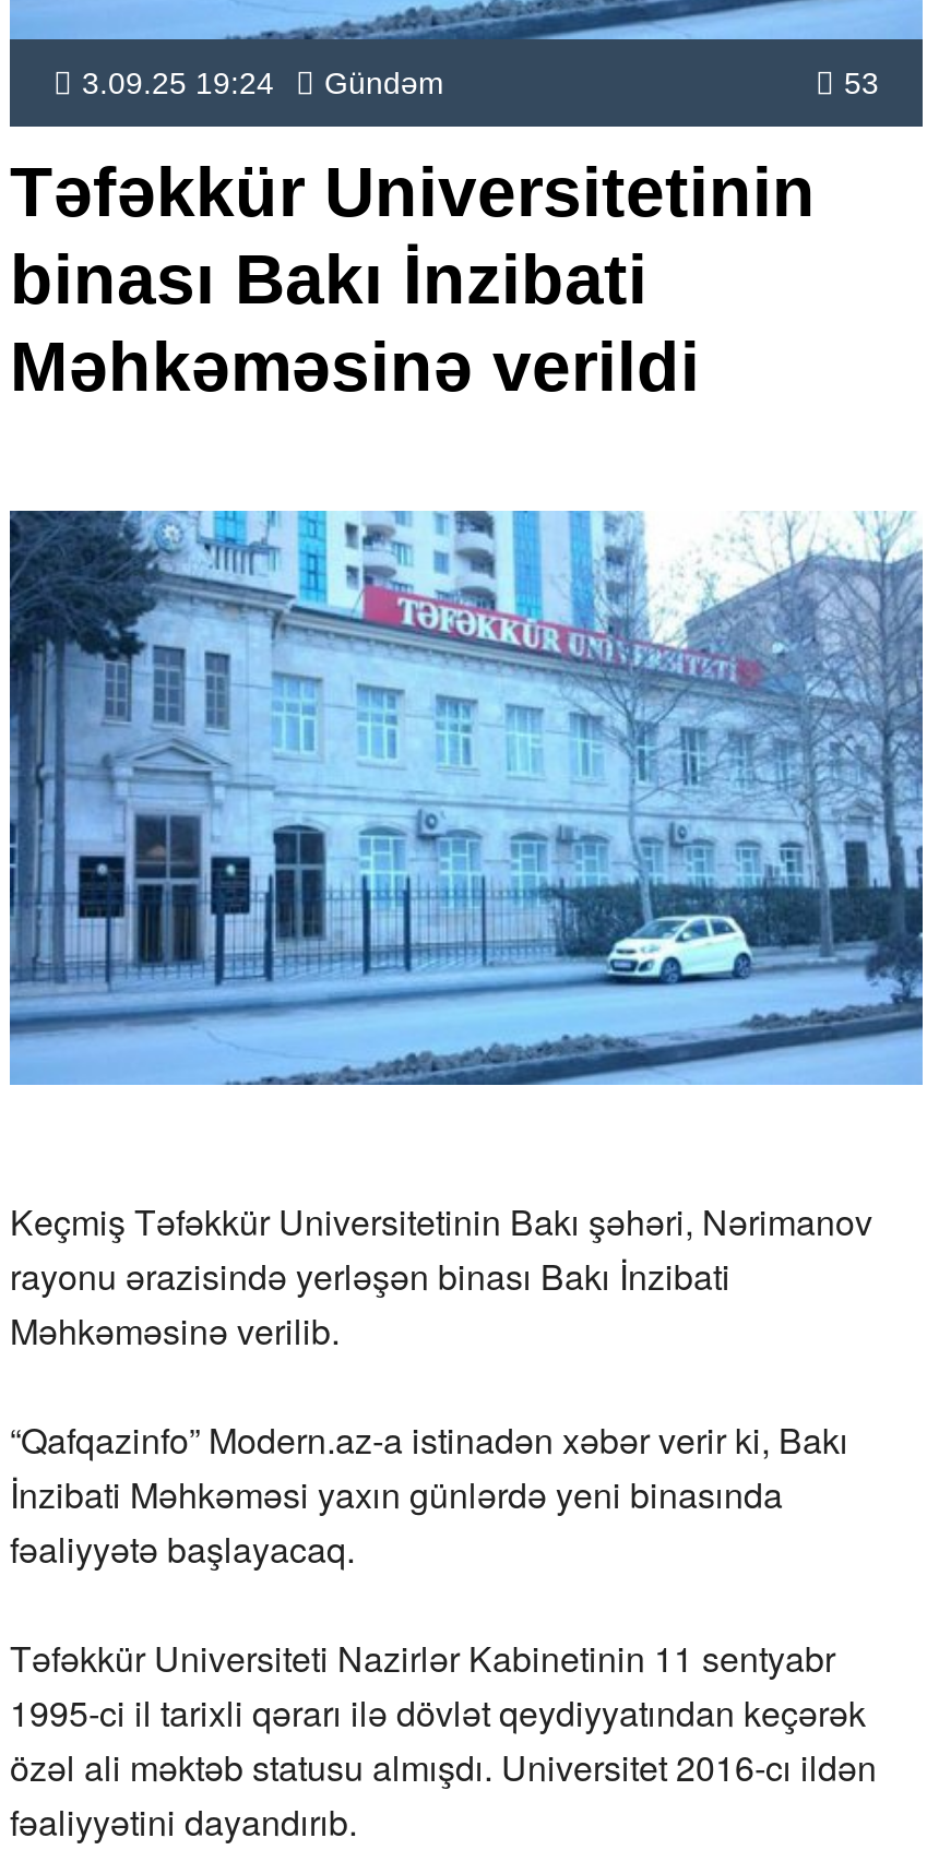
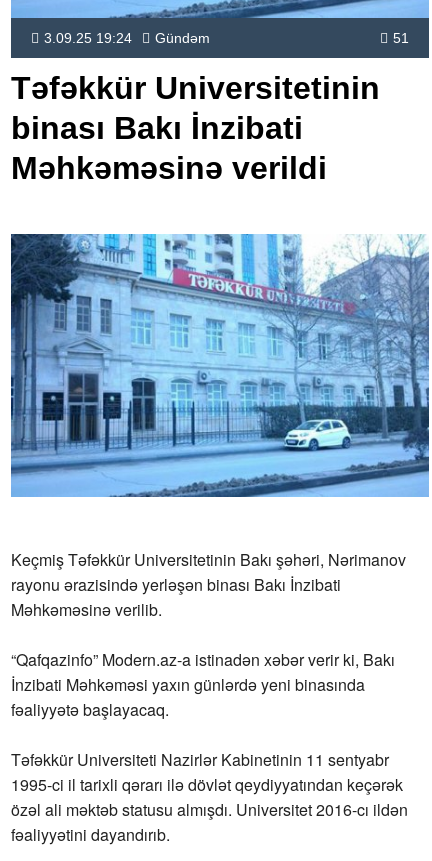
[844,67,879,102] 53 -> [393,30,409,46] 51

